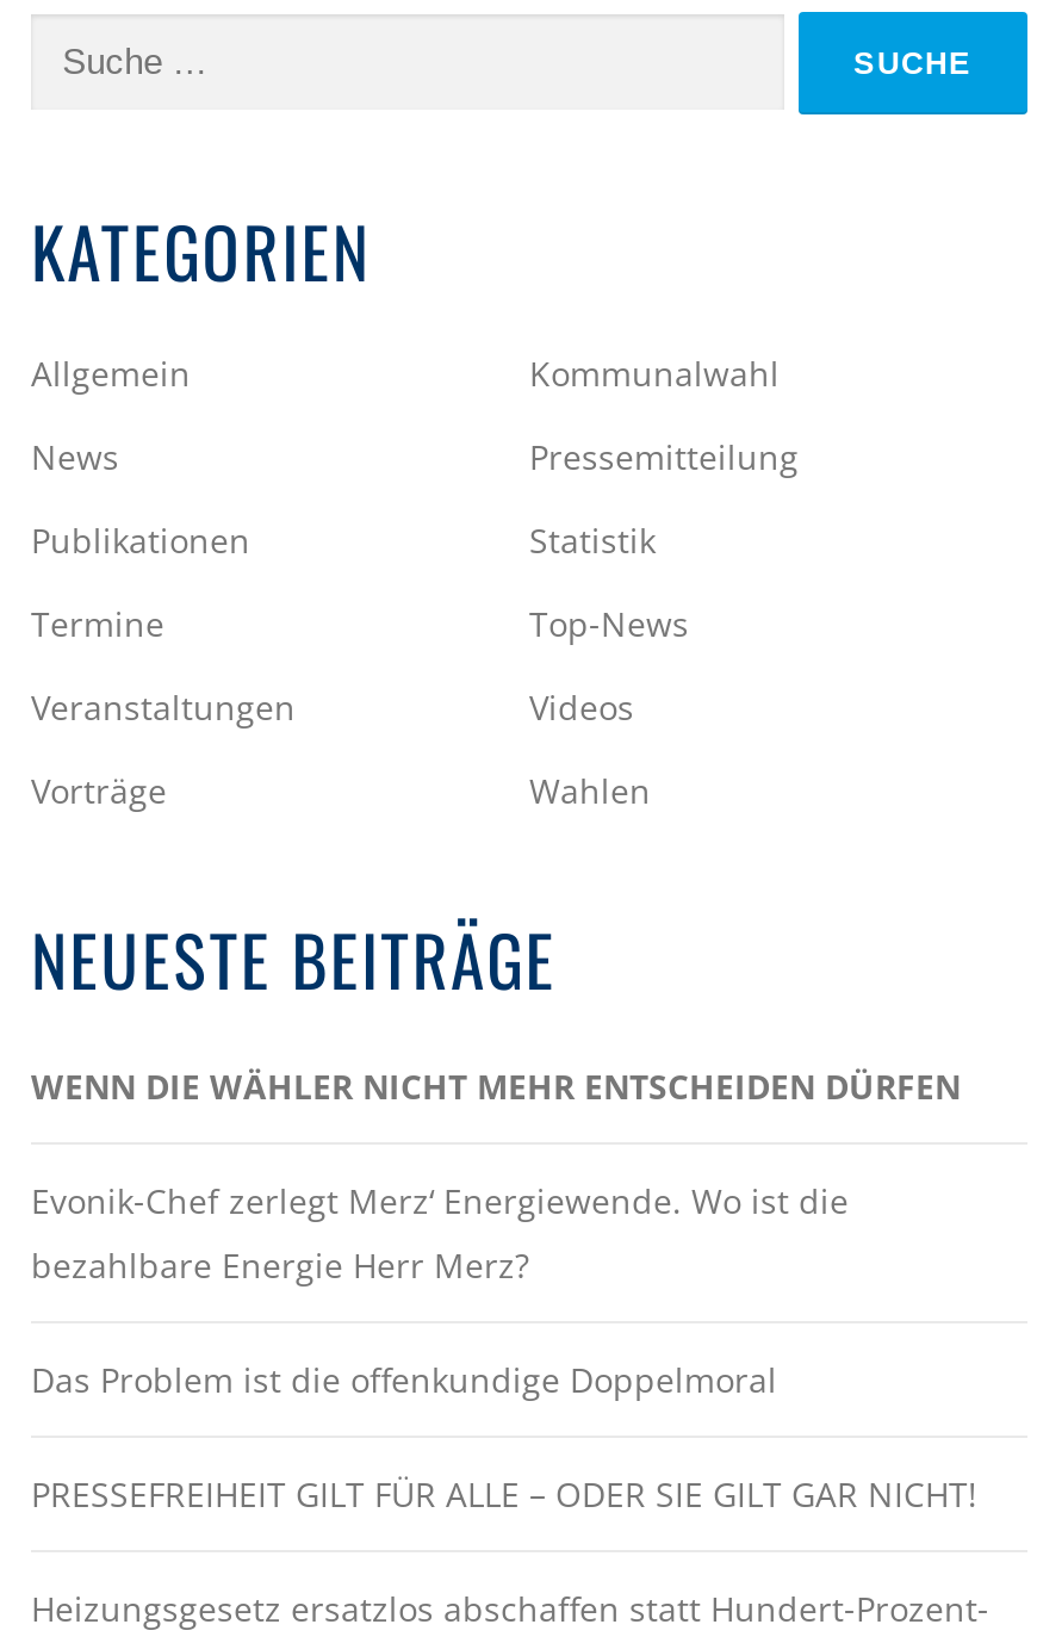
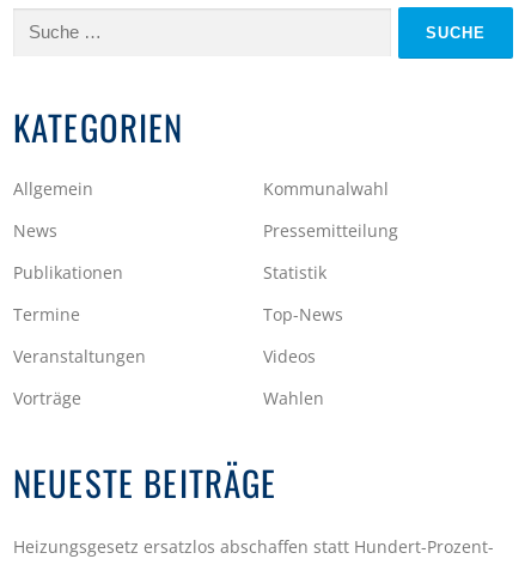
[31,1063,977,1516] WENN DIE WÄHLER NICHT MEHR ENTSCHEIDEN DÜRFEN | Evonik-Chef zerlegt Merz‘ Energiewende. Wo ist die | bezahlbare Energie Herr Merz? | Das Problem ist die offenkundige Doppelmoral | PRESSEFREIHEIT GILT FÜR ALLE – ODER SIE GILT GAR NICHT! -> none

